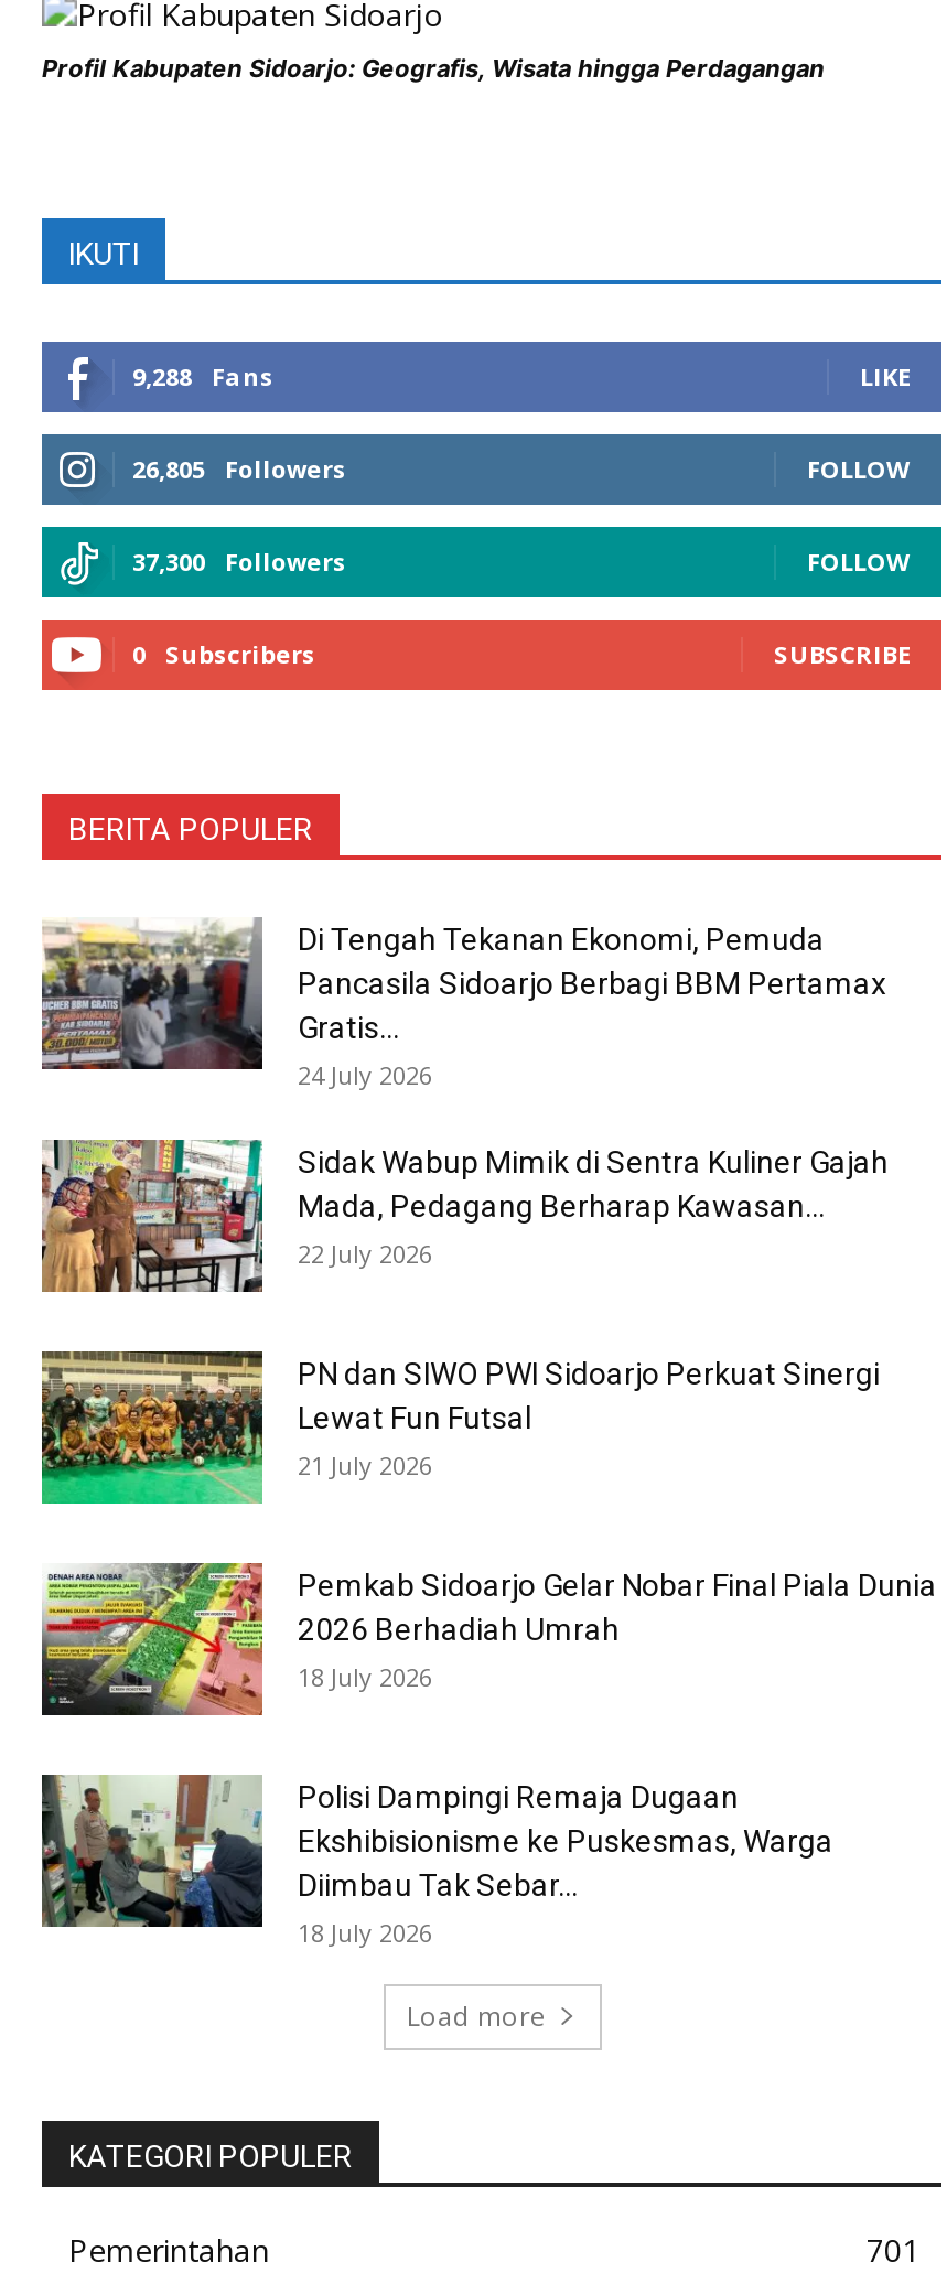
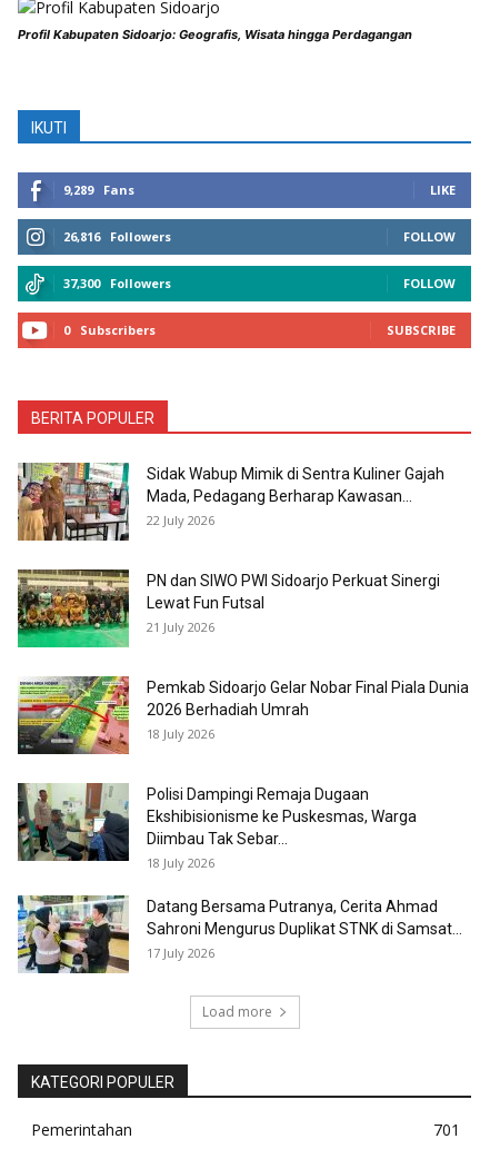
[132,359,273,392] 9,288 Fans -> [63,181,134,198] 9,289 Fans
[132,452,346,485] 26,805 Followers -> [63,228,171,245] 26,816 Followers
[42,919,886,1091] [image] | Di Tengah Tekanan Ekonomi, Pemuda | Pancasila Sidoarjo Berbagi BBM Pertamax | Gratis... | 24 July 2026 -> none
moved [37,1135,937,1949] -> [16,460,469,871]: [image] | Sidak Wabup Mimik di Sentra Kuliner Gajah | Mada, Pedagang Berharap Kawasan... | ... | Diimbau Tak Sebar... | 18 July 2026
none -> [17,894,462,974] [image] | Datang Bersama Putranya, Cerita Ahmad | Sahroni Mengurus Duplikat STNK di Samsat... | 17 July 2026

